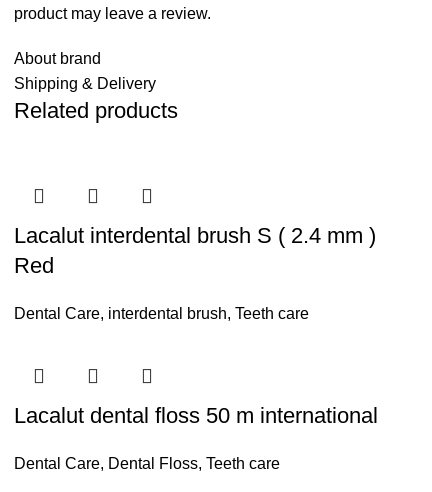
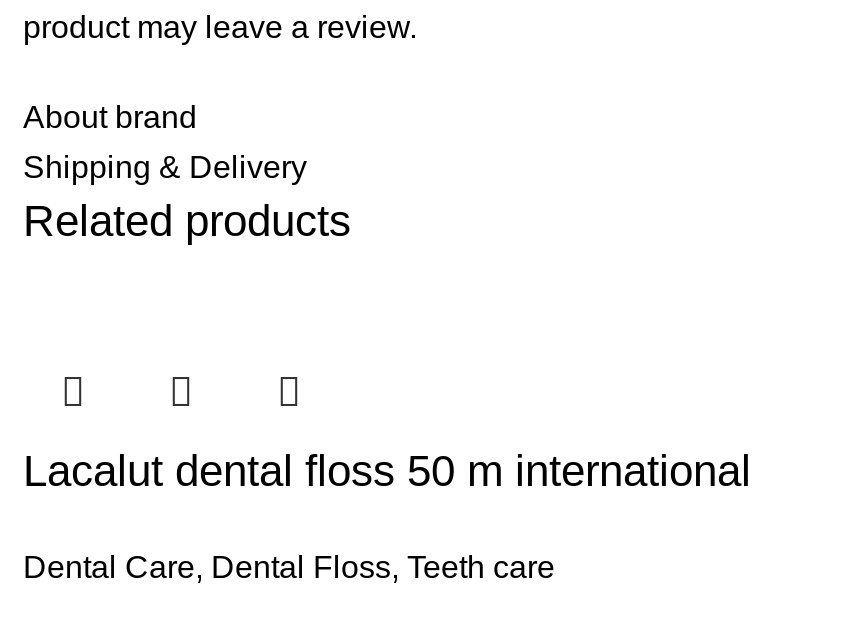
[14,222,376,321] Lacalut interdental brush S ( 2.4 mm ) | Red | Dental Care, interdental brush, Teeth care -> none

